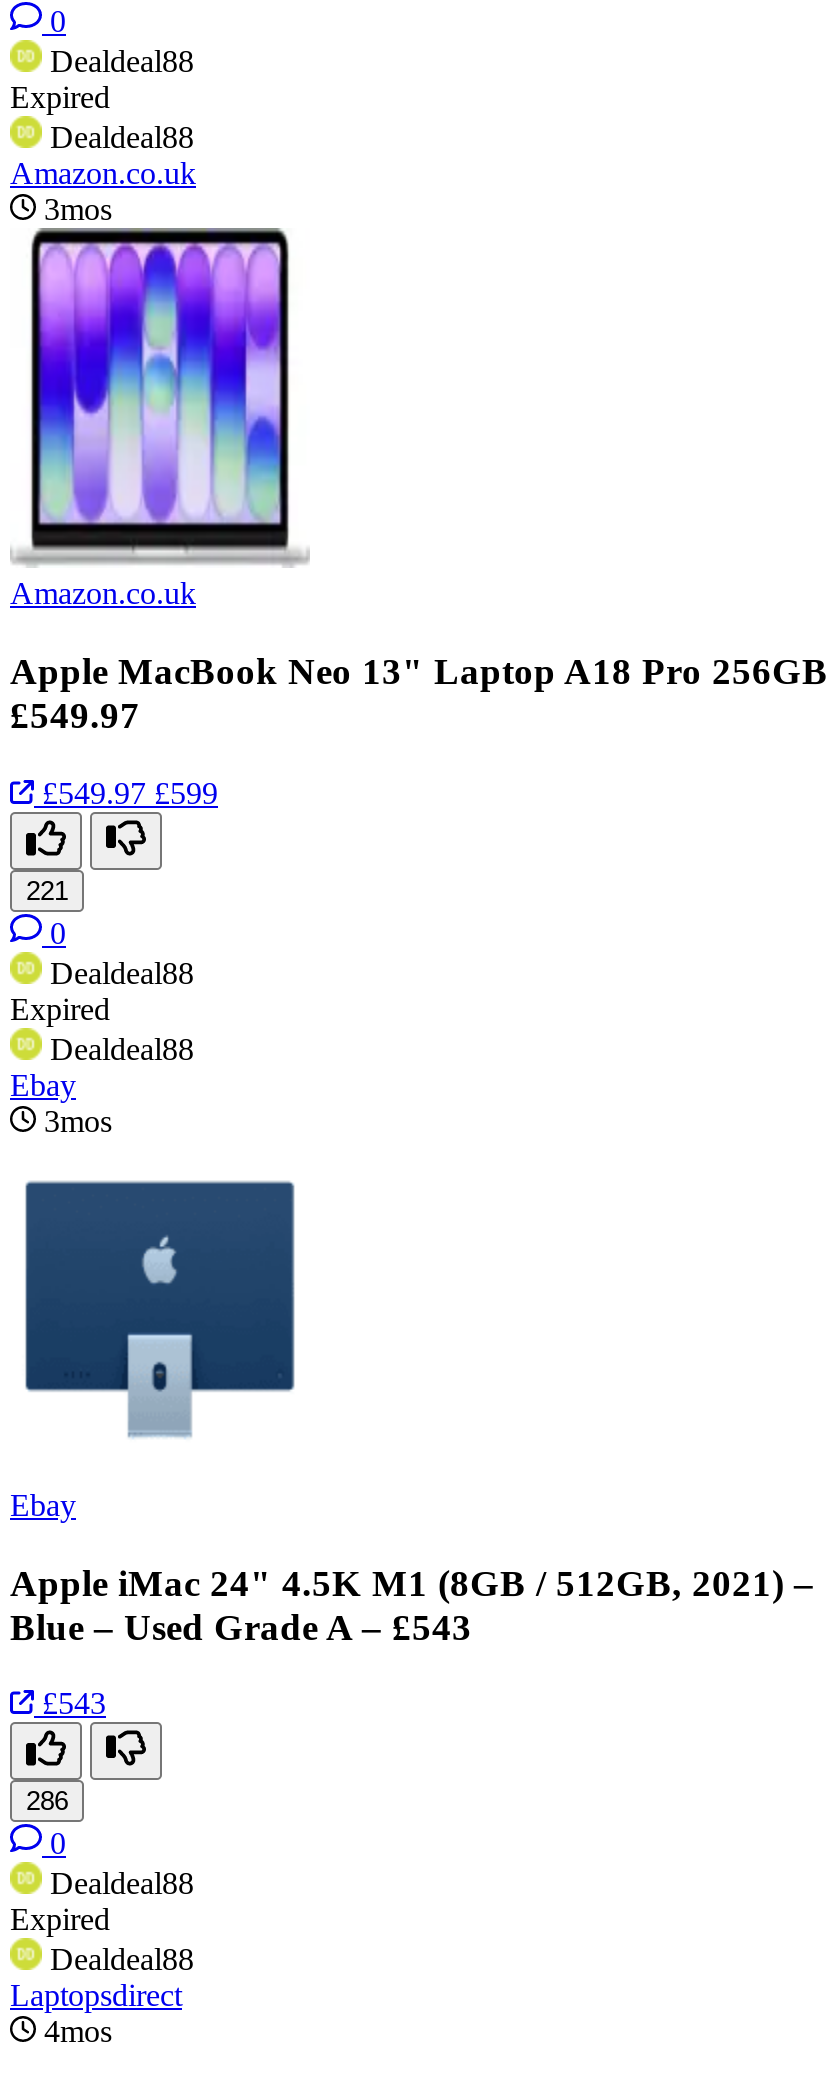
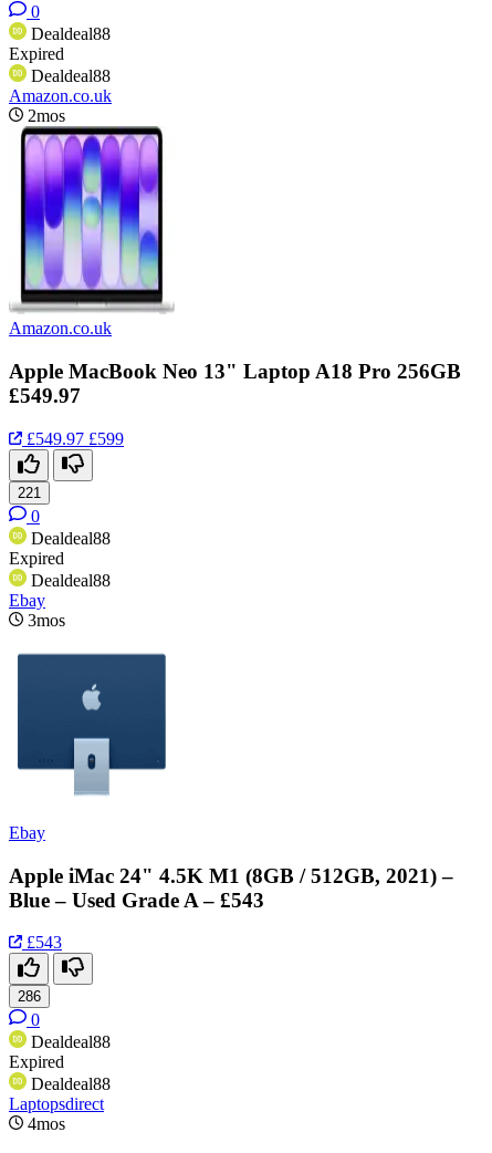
[44,193,112,227] 3mos -> [28,107,65,125] 2mos

